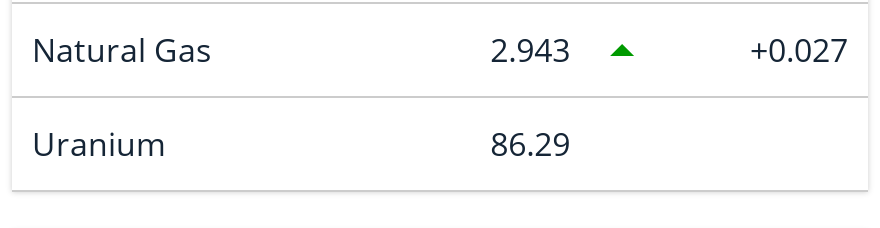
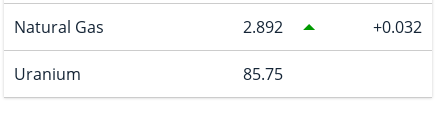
[490,28,570,72] 2.943 -> [243,16,283,38] 2.892
[768,28,848,72] 0.027 -> [382,16,422,38] 0.032
[490,122,570,166] 86.29 -> [243,63,283,85] 85.75

